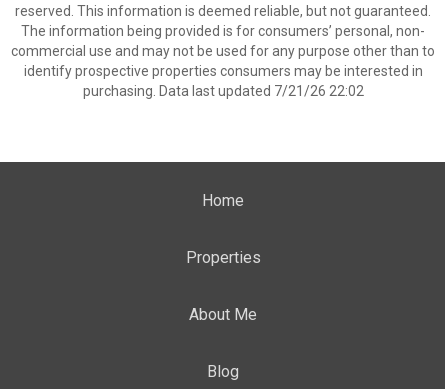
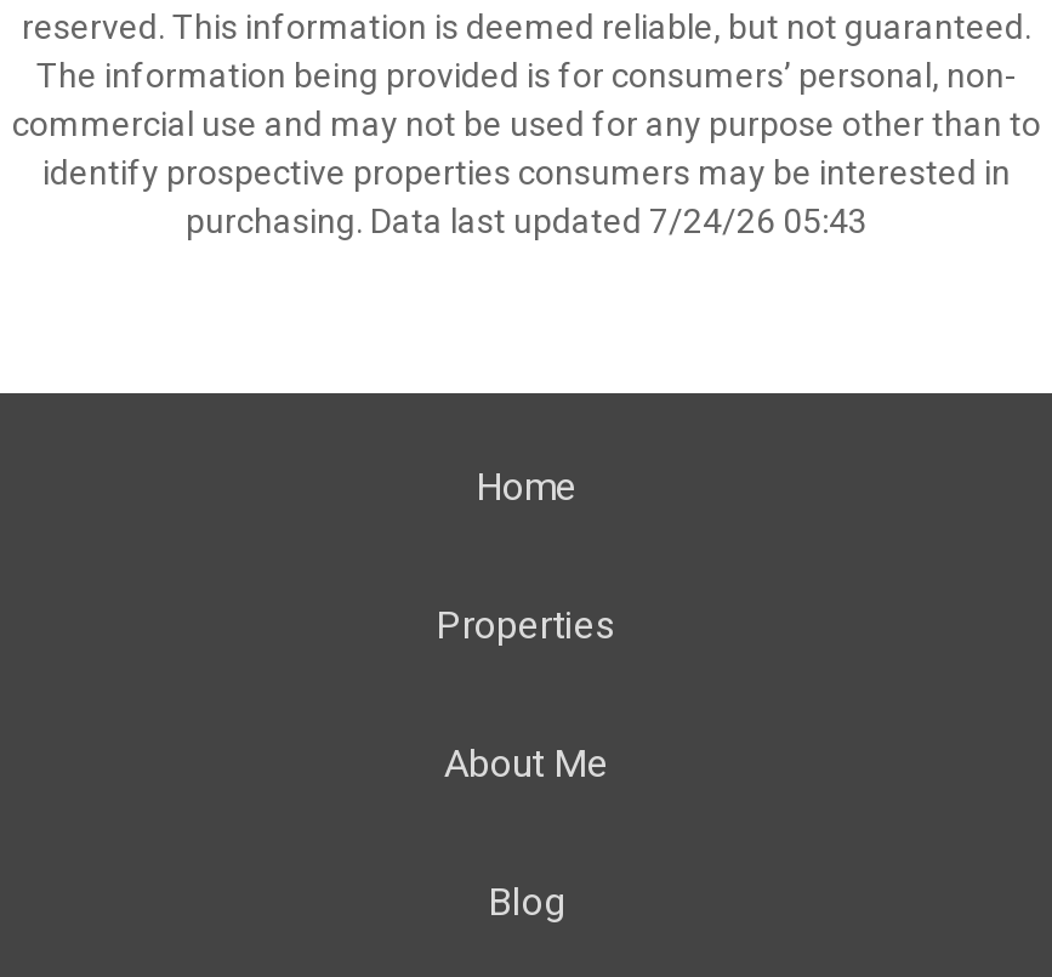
[82,83,363,99] purchasing. Data last updated 7/21/26 22:02 -> [186,201,868,240] purchasing. Data last updated 7/24/26 05:43

